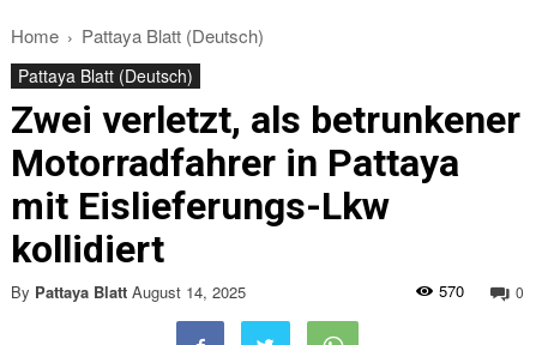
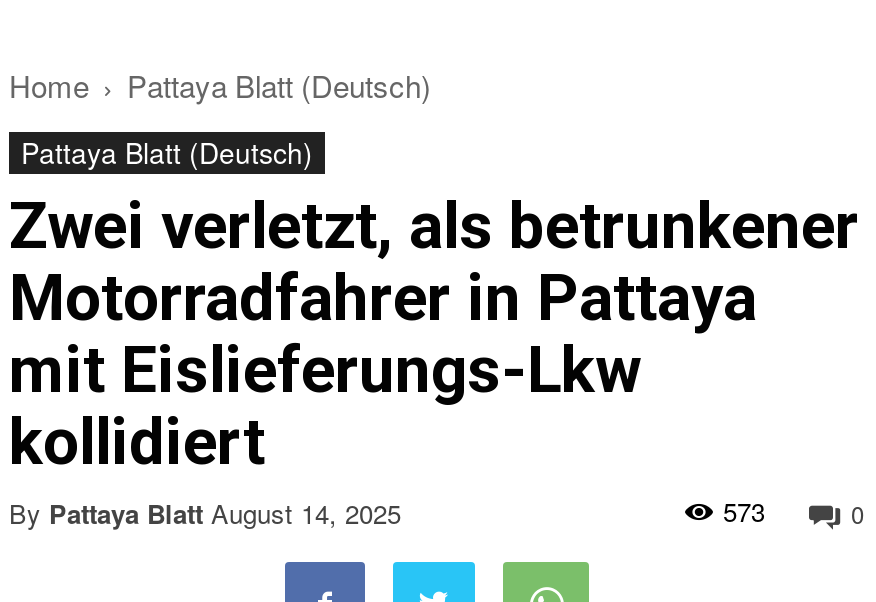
[439,279,464,302] 570 -> [723,492,765,530] 573

